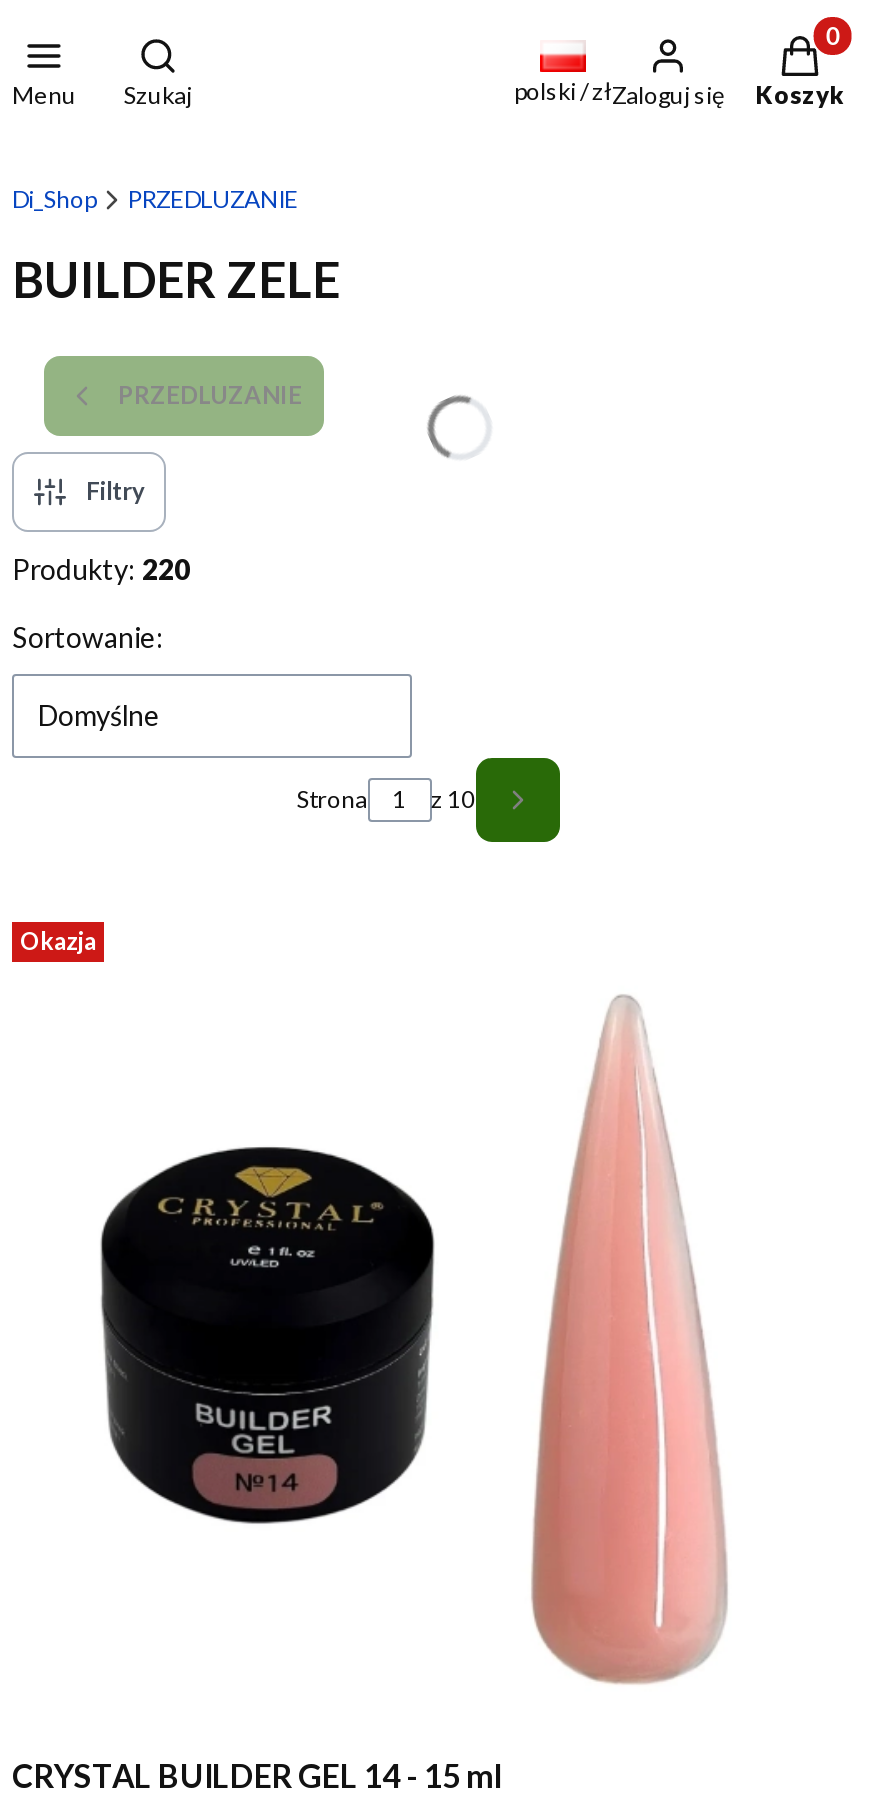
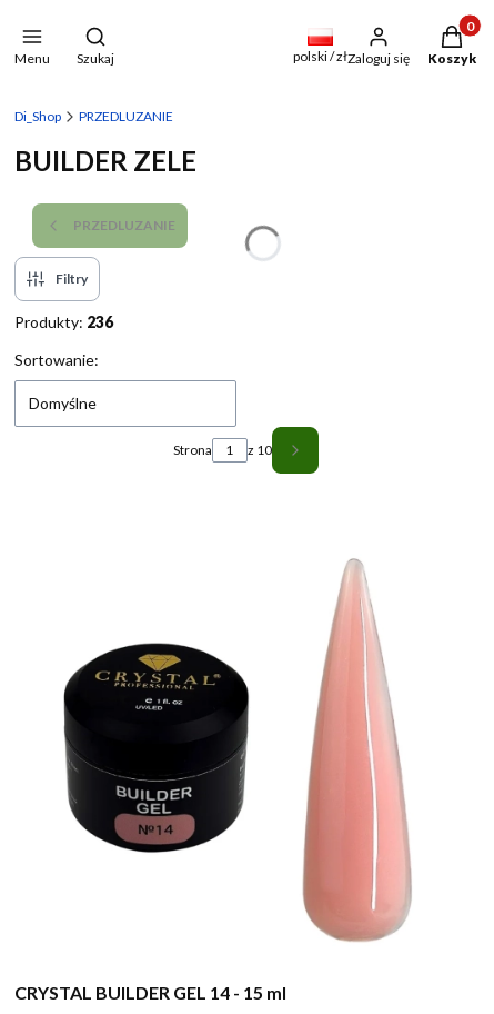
[12,553,190,587] Produkty: 220 -> [14,313,113,332] Produkty: 236
[20,927,96,957] Okazja -> none

